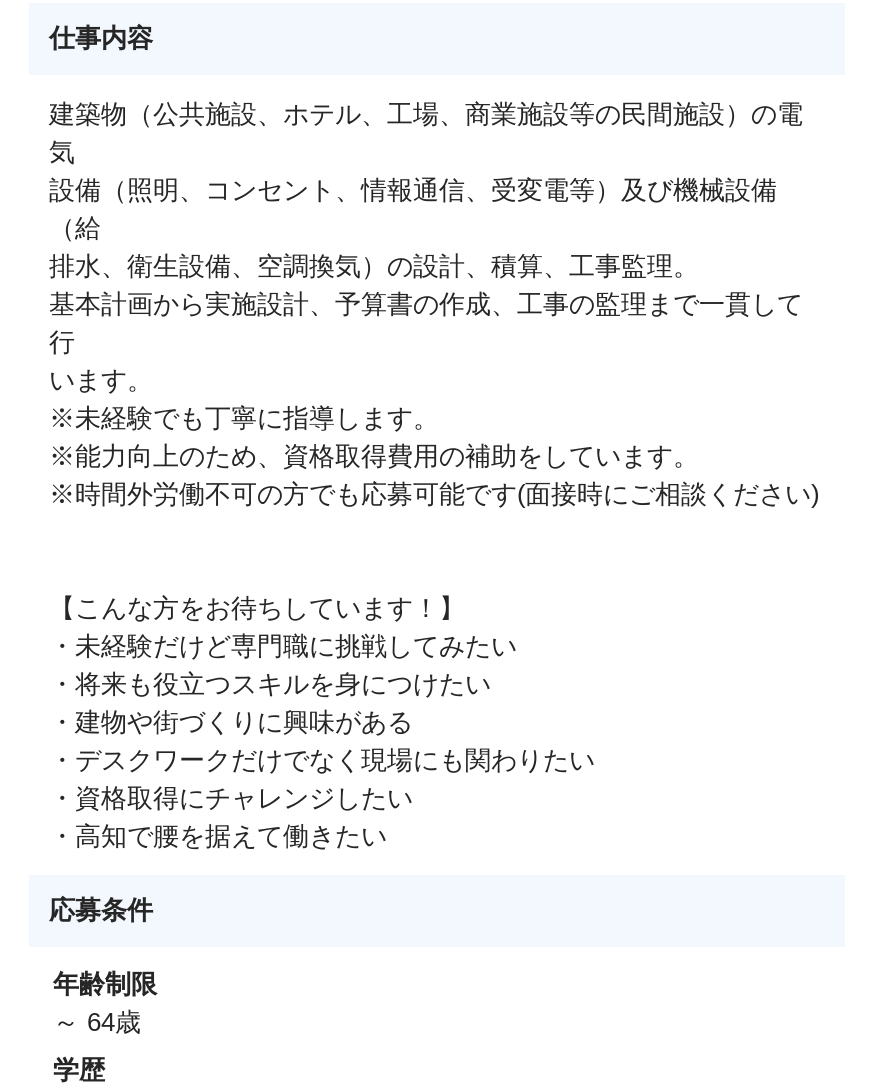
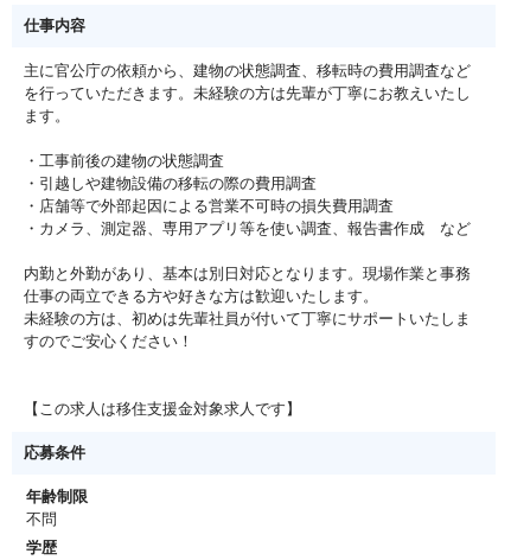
[49,99,819,509] 建築物（公共施設、ホテル、工場、商業施設等の民間施設）の電 | 気 | 設備（照明、コンセント、情報通信、受変電等）及び機械設備 | （給 | 排水、衛生設備、空調換気）の設計、積算、工事監理。 | 基本計画から実施設計、予算書の作成、工事の監理まで一貫して | 行 | います。 | ※未経験でも丁寧に指導します。 | ※能力向上のため、資格取得費用の補助をしています。 | ※時間外労働不可の方でも応募可能です(面接時にご相談ください) -> [24,62,471,350] 主に官公庁の依頼から、建物の状態調査、移転時の費用調査など | を行っていただきます。未経験の方は先輩が丁寧にお教えいたし | ます。 | ・工事前後の建物の状態調査 | ・引越しや建物設備の移転の際の費用調査 | ・店舗等で外部起因による営業不可時の損失費用調査 | ・カメラ、測定器、専用アプリ等を使い調査、報告書作成 など | 内勤と外勤があり、基本は別日対応となります。現場作業と事務 | 仕事の両立できる方や好きな方は歓迎いたします。 | 未経験の方は、初めは先輩社員が付いて丁寧にサポートいたしま | すのでご安心ください！
[49,593,595,851] 【こんな方をお待ちしています！】 | ・未経験だけど専門職に挑戦してみたい | ・将来も役立つスキルを身につけたい | ・建物や街づくりに興味がある | ・デスクワークだけでなく現場にも関わりたい | ・資格取得にチャレンジしたい | ・高知で腰を据えて働きたい -> [24,400,301,418] 【この求人は移住支援金対象求人です】
[53,1007,141,1037] ～ 64歳 -> [26,510,57,528] 不問

